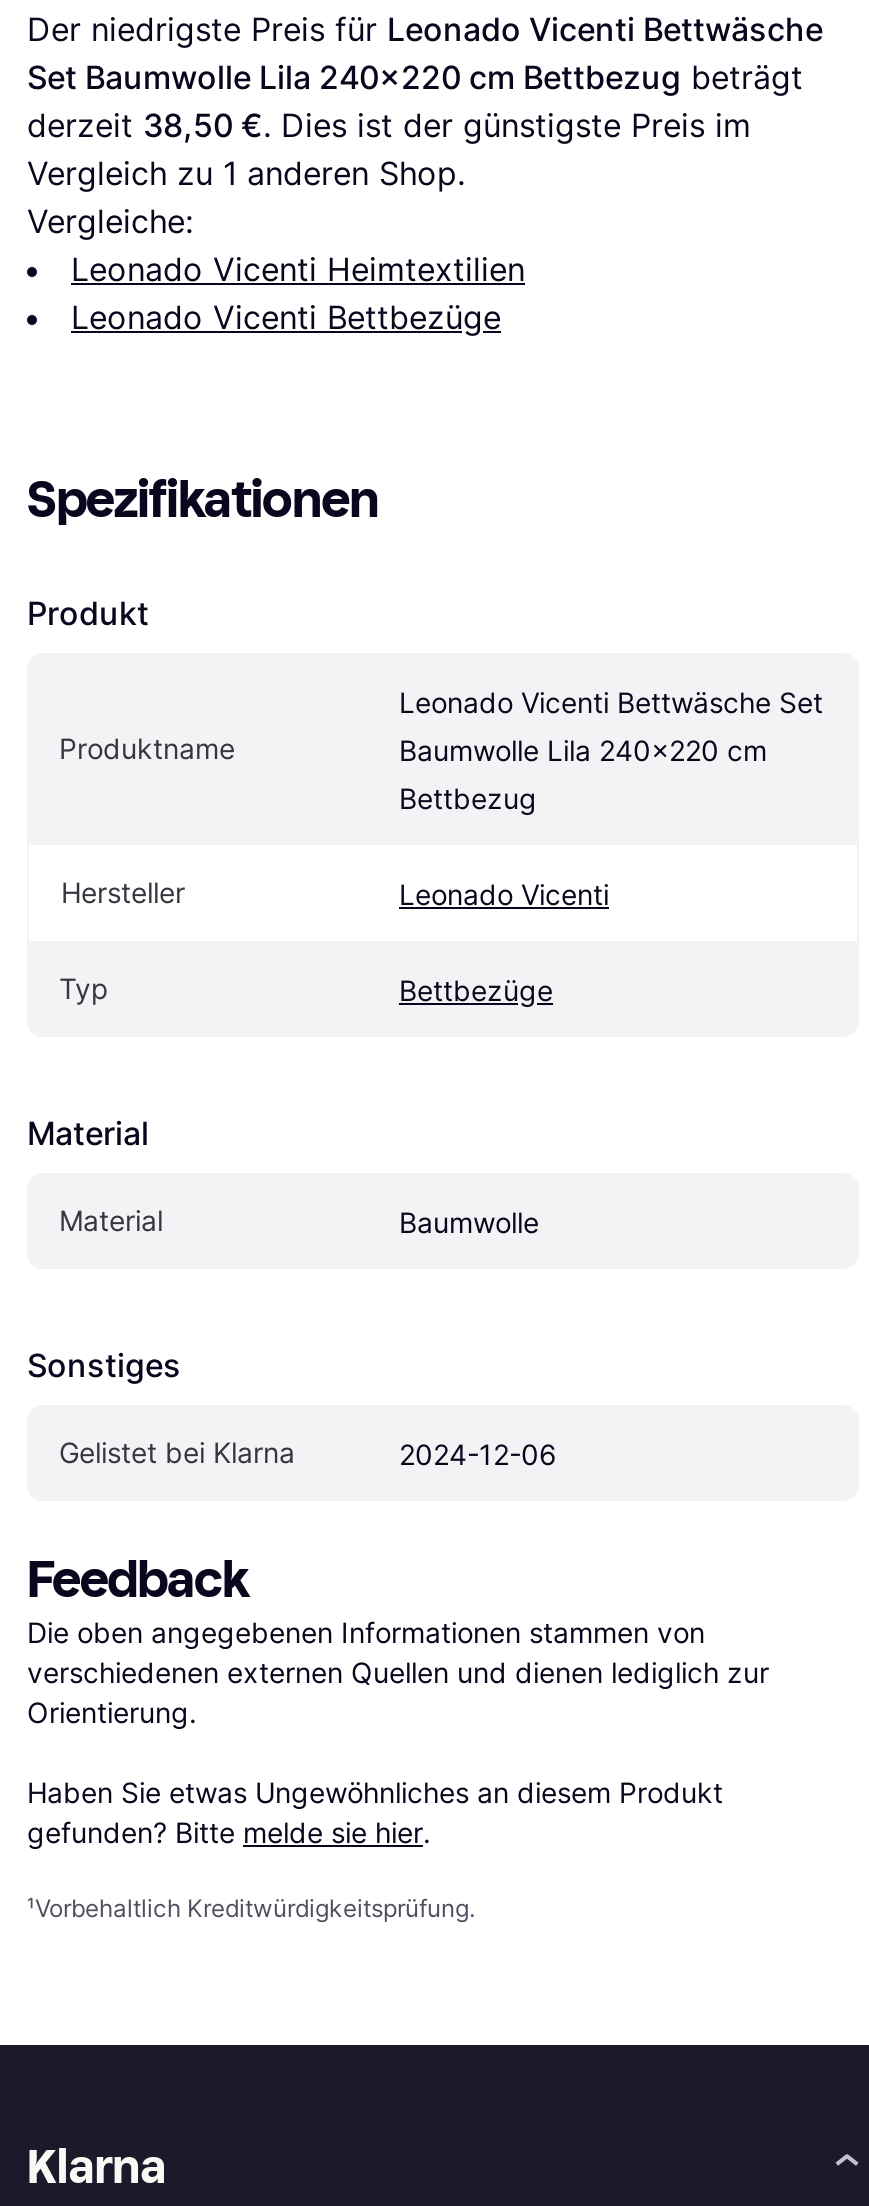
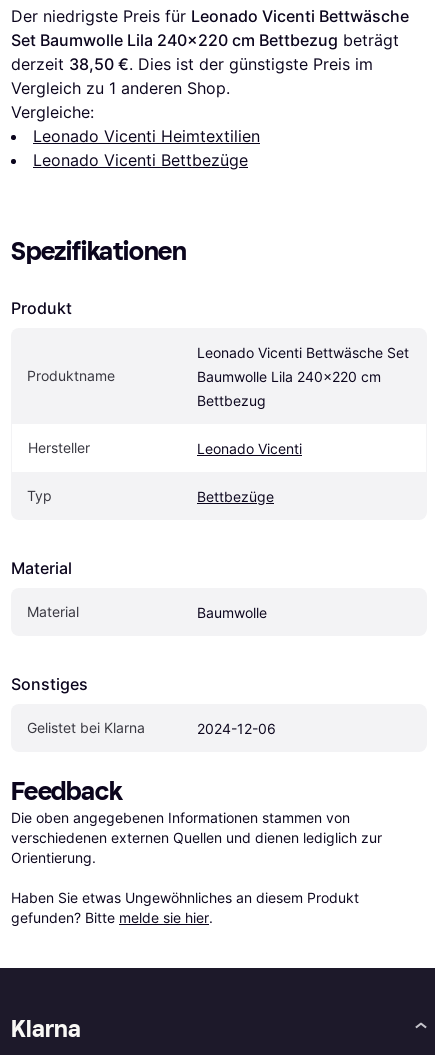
[27,1893,475,1923] ¹Vorbehaltlich Kreditwürdigkeitsprüfung. -> none

